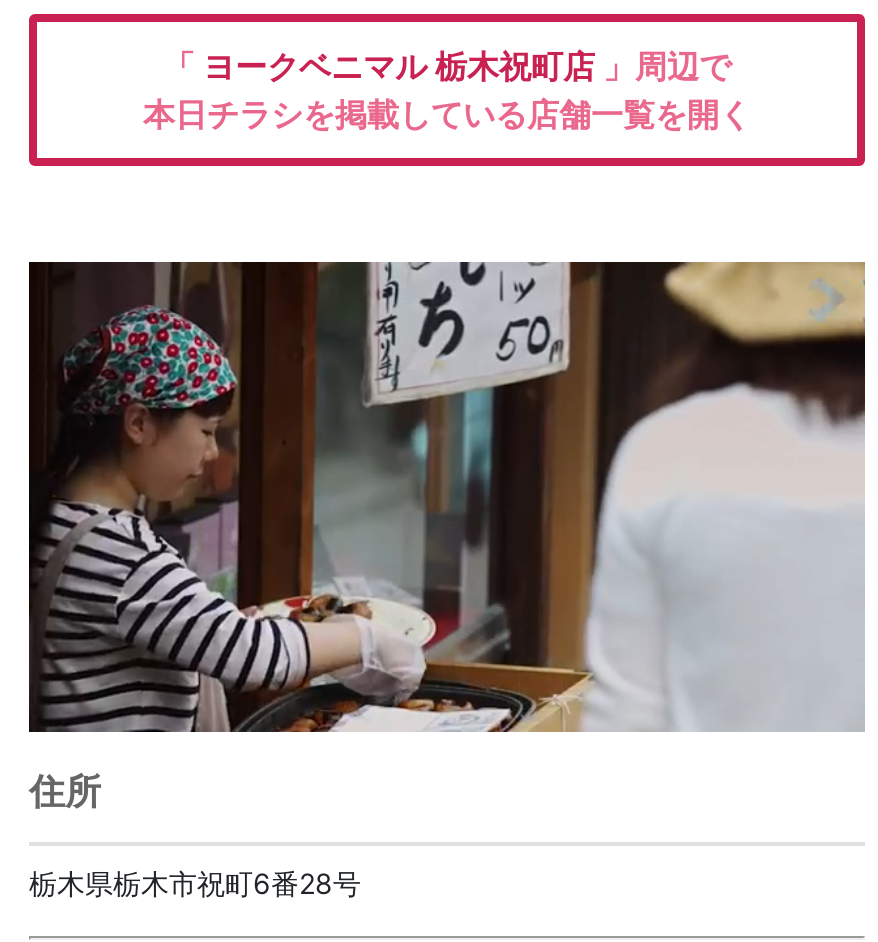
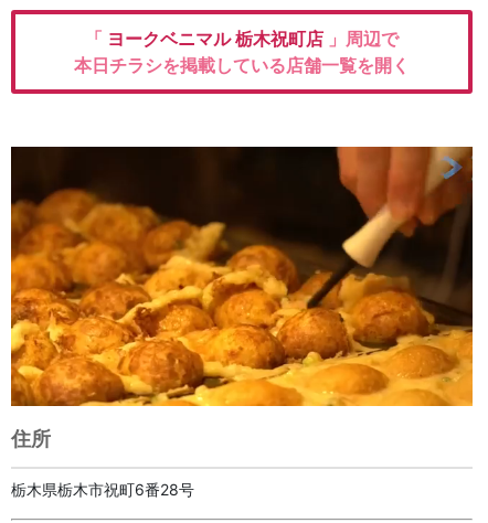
[27,260,867,734] [image] -> [10,146,474,407] [image]

